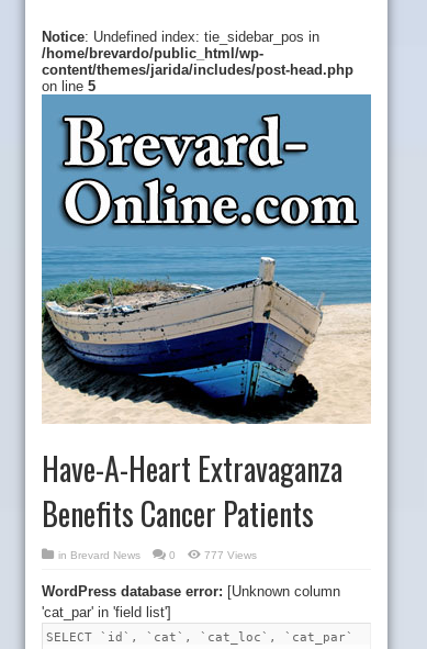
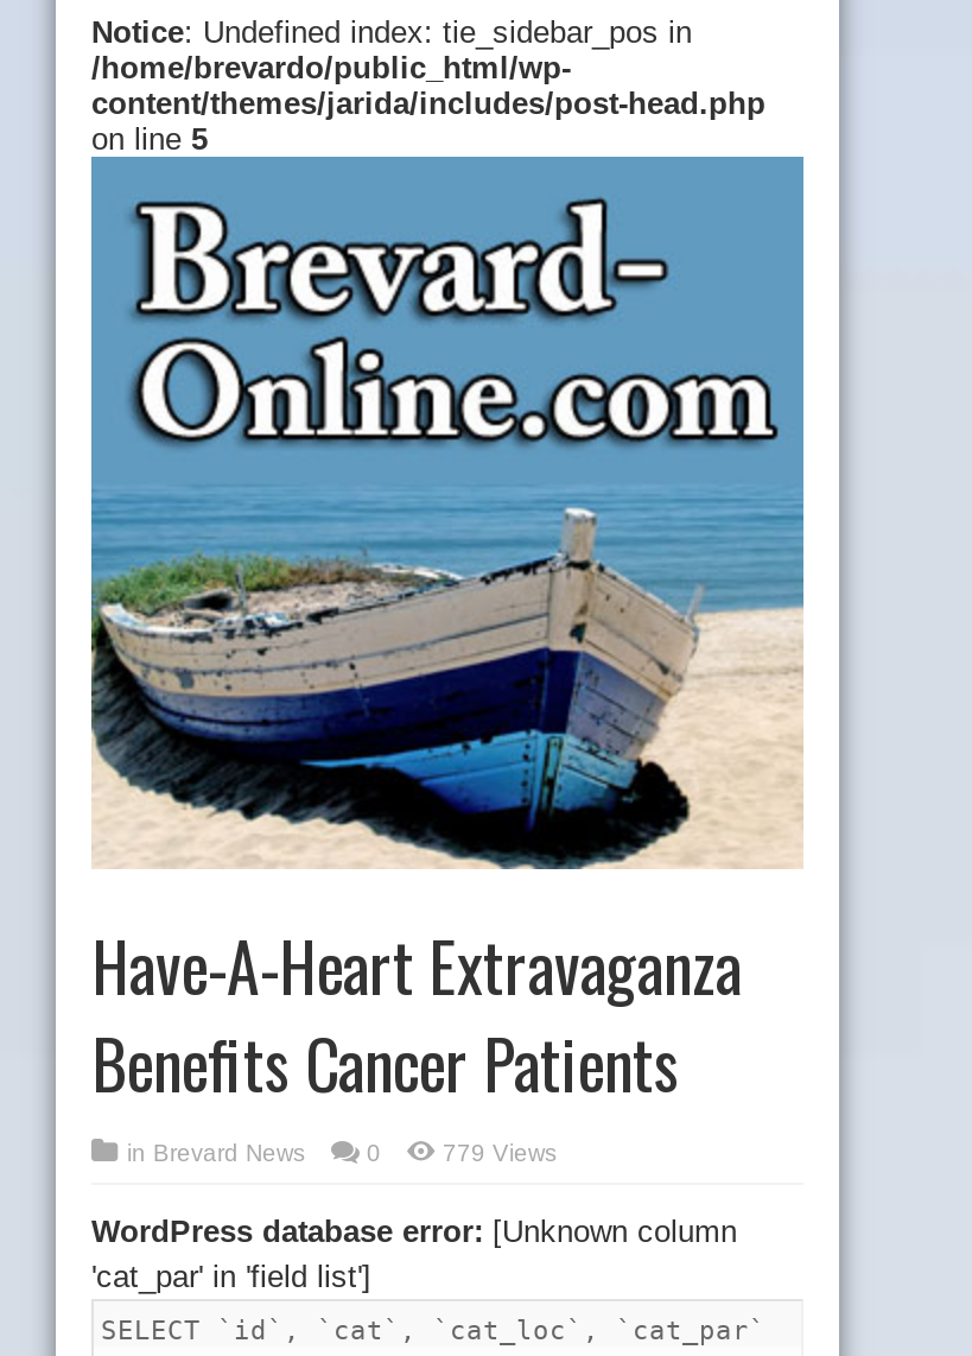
[204,549,257,561] 777 Views -> [443,1140,557,1166] 779 Views

